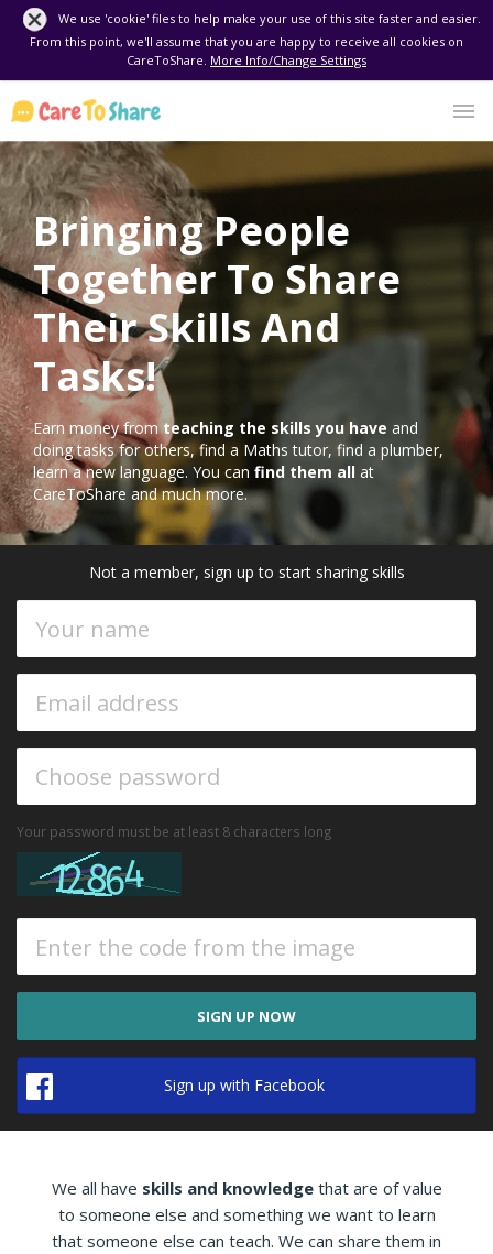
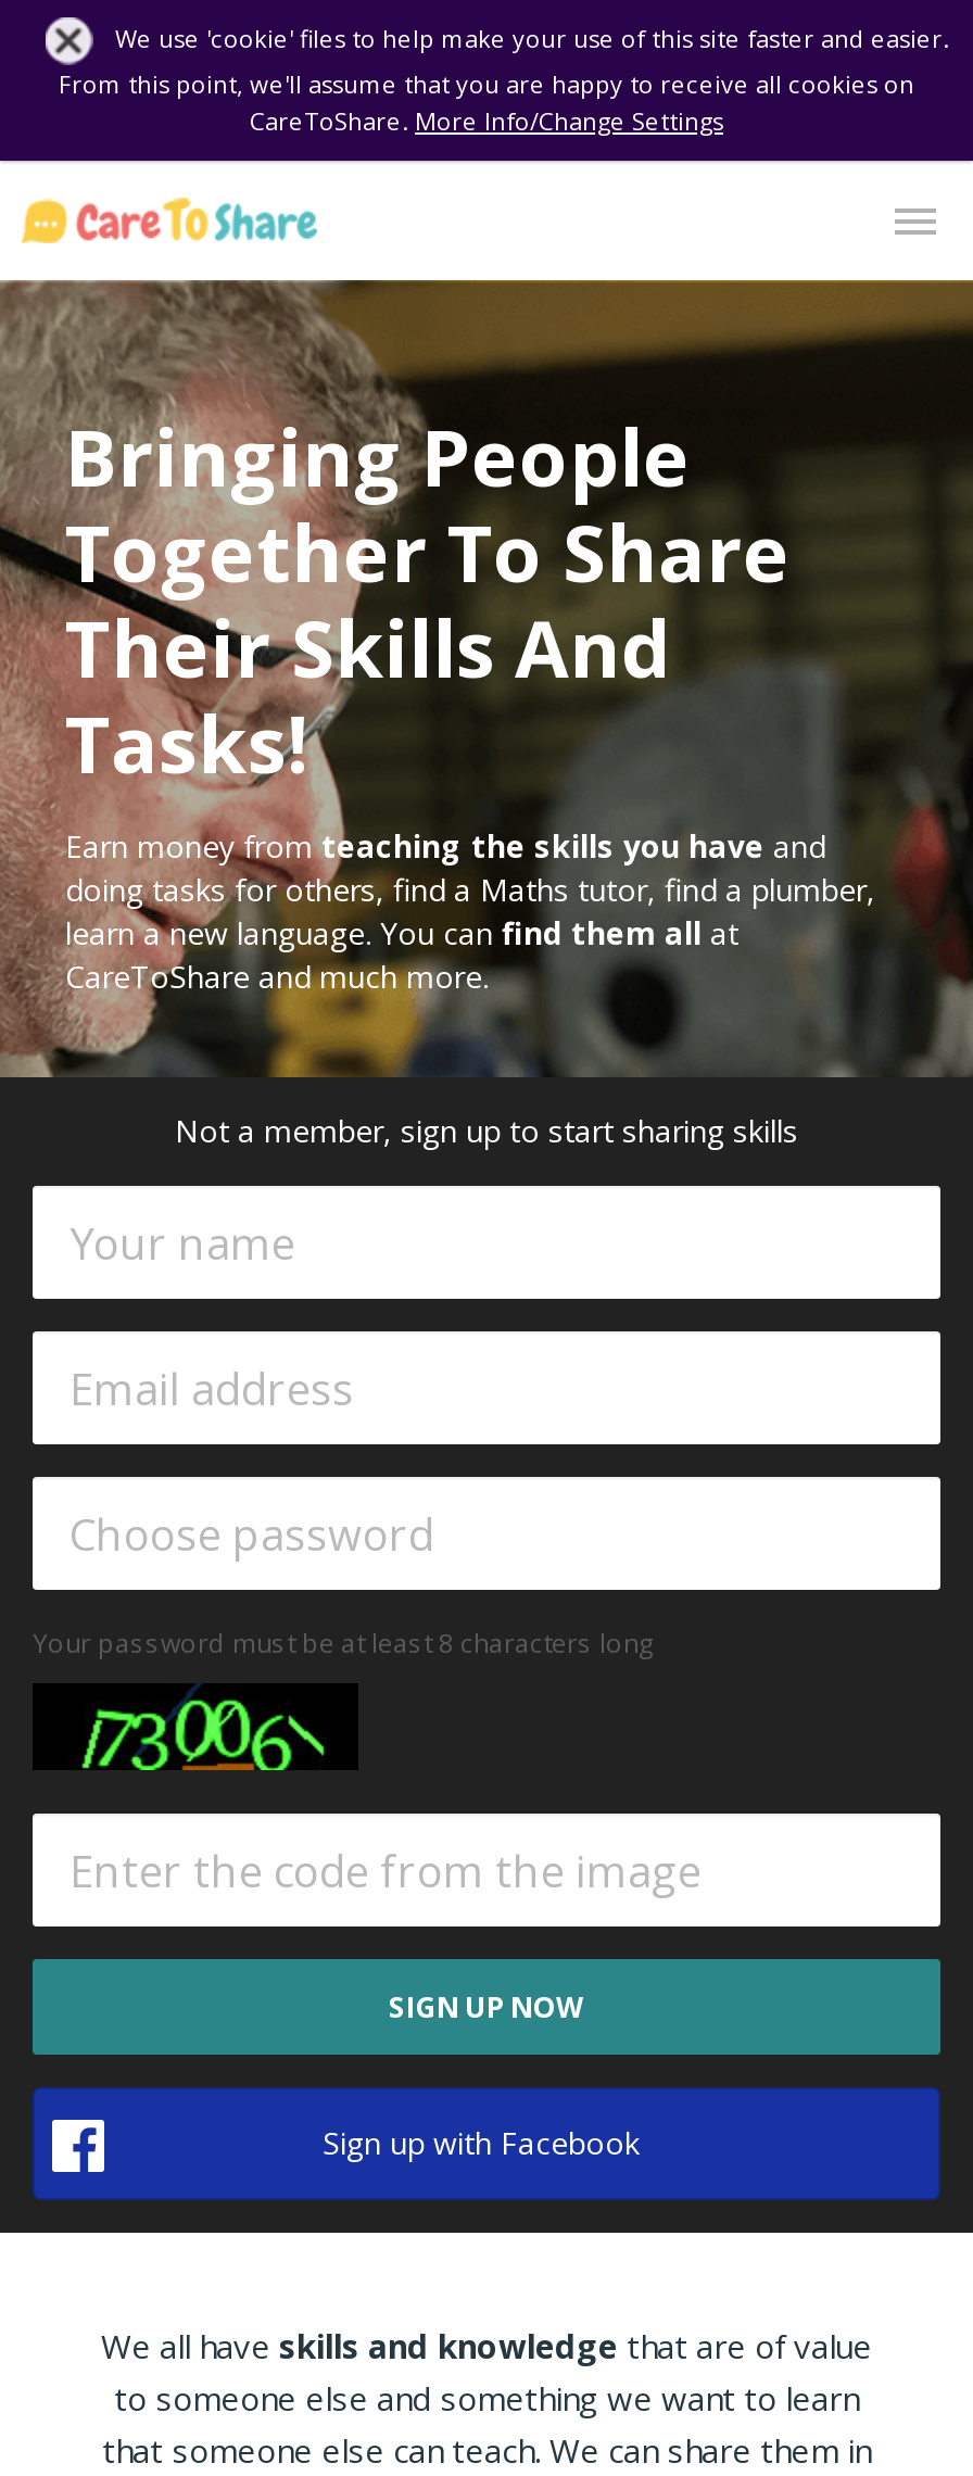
[18,851,180,897] [image] -> [35,1683,356,1772] [image]

